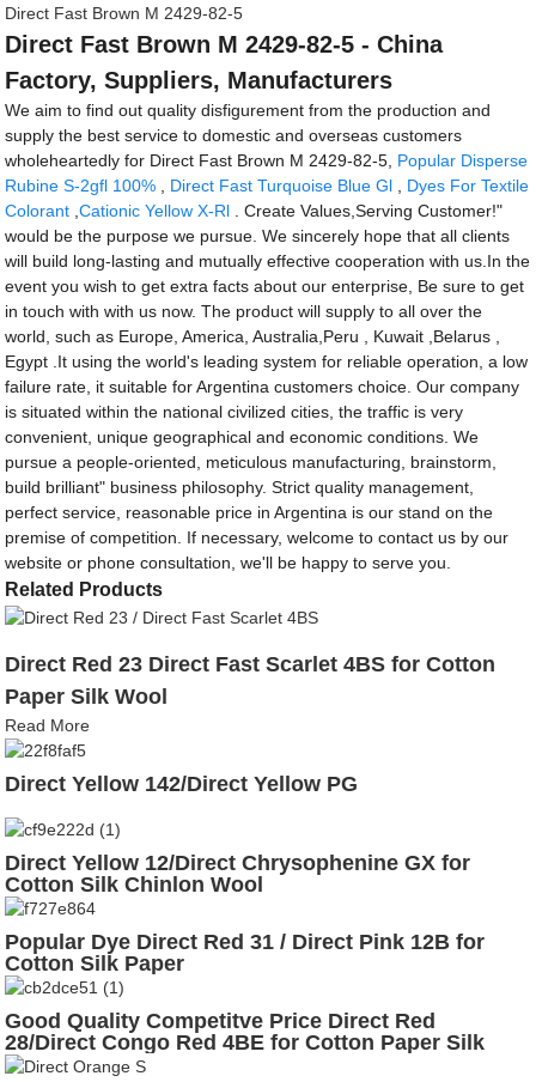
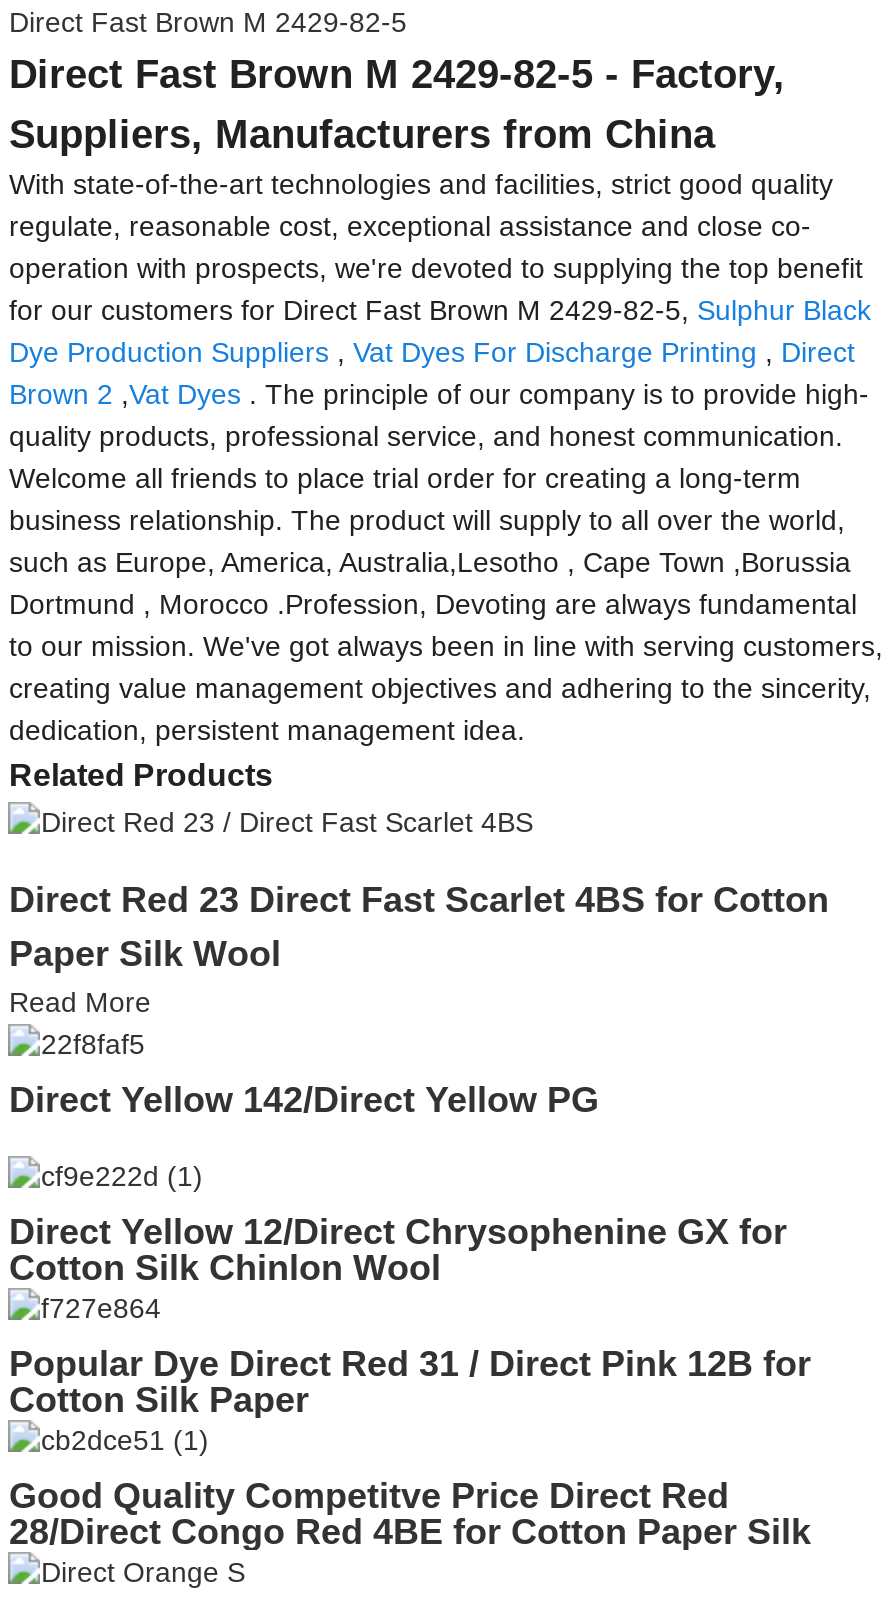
[5,31,531,572] Direct Fast Brown M 2429-82-5 - China | Factory, Suppliers, Manufacturers | We aim to find out quality disfigurement from the production and | supply the best service to domestic and overseas customers | wholeheartedly for Direct Fast Brown M 2429-82-5, Popular Disperse | Rubine S-2gfl 100%, Direct Fast Turquoise Blue Gl, Dyes For Textile | Colorant, Cationic Yellow X-Rl. Create Values,Serving Customer!" | would be the purpose we pursue. We sincerely hope that all clients | will build long-lasting and mutually effective cooperation with us.In the | event you wish to get extra facts about our enterprise, Be sure to get | in touch with with us now. The product will supply to all over the | world, such as Europe, America, Australia,Peru , Kuwait ,Belarus , | Egypt .It using the world's leading system for reliable operation, a low | failure rate, it suitable for Argentina customers choice. Our company | is situated within the national civilized cities, the traffic is very | convenient, unique geographical and economic conditions. We | pursue a people-oriented, meticulous manufacturing, brainstorm, | build brilliant" business philosophy. Strict quality management, | perfect service, reasonable price in Argentina is our stand on the | premise of competition. If necessary, welcome to contact us by our | website or phone consultation, we'll be happy to serve you. -> [9,52,883,746] Direct Fast Brown M 2429-82-5 - Factory, | Suppliers, Manufacturers from China | With state-of-the-art technologies and facilities, strict good quality | regulate, reasonable cost, exceptional assistance and close co- | operation with prospects, we're devoted to supplying the top benefit | for our customers for Direct Fast Brown M 2429-82-5, Sulphur Black | Dye Production Suppliers, Vat Dyes For Discharge Printing, Direct | Brown 2, Vat Dyes. The principle of our company is to provide high- | quality products, professional service, and honest communication. | Welcome all friends to place trial order for creating a long-term | business relationship. The product will supply to all over the world, | such as Europe, America, Australia,Lesotho , Cape Town ,Borussia | Dortmund , Morocco .Profession, Devoting are always fundamental | to our mission. We've got always been in line with serving customers, | creating value management objectives and adhering to the sincerity, | dedication, persistent management idea.

